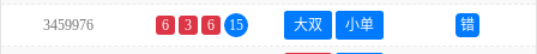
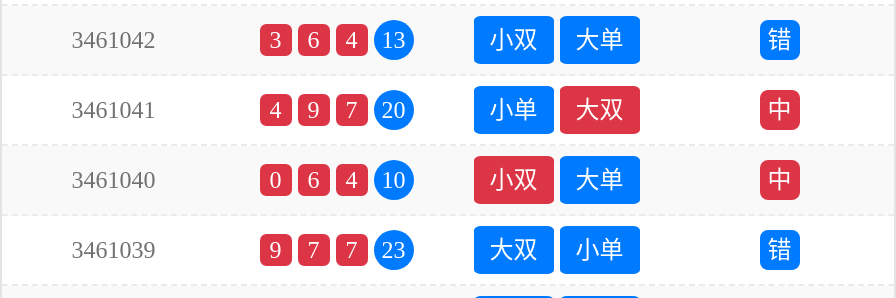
[43,17,169,34] 3459976 | 6 -> [72,26,156,54] 3461042
[229,17,243,34] 15 -> [72,26,792,264] 4 | 13 | 小双 | 大单 | 错 | 3461041 | 4 | 9 | 7 | 20 | 小单 | 大双 | 中 | 3461040 | 0 | 6 | 4 | 10 | 小双 | 大单 | 中 | 3461039 | 9 | 7 | 7 | 23

